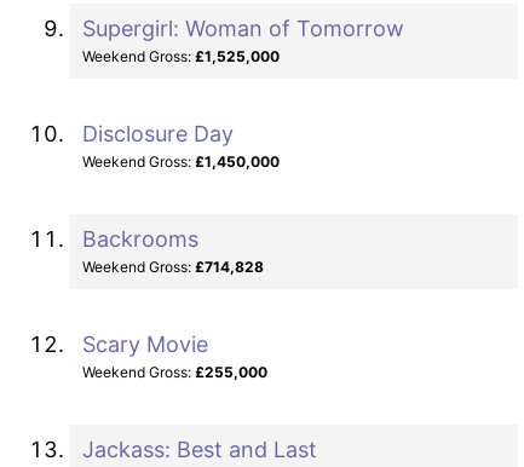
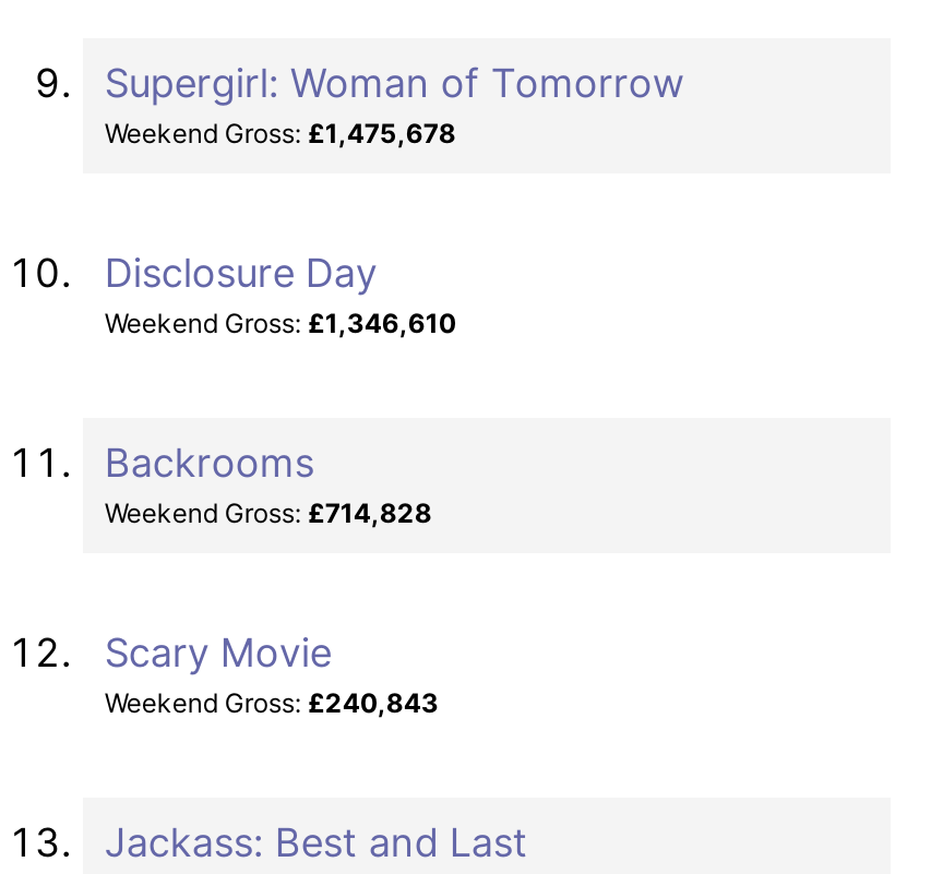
[82,47,279,65] Weekend Gross: £1,525,000 -> [105,117,456,149] Weekend Gross: £1,475,678
[82,152,279,171] Weekend Gross: £1,450,000 -> [105,307,456,339] Weekend Gross: £1,346,610
[82,363,267,381] Weekend Gross: £255,000 -> [105,686,439,719] Weekend Gross: £240,843

